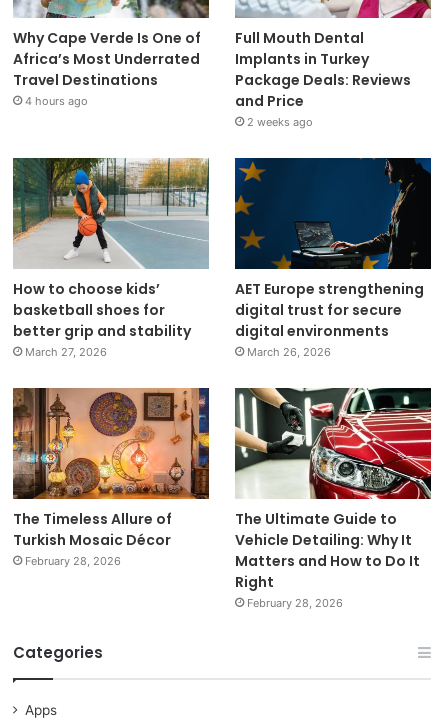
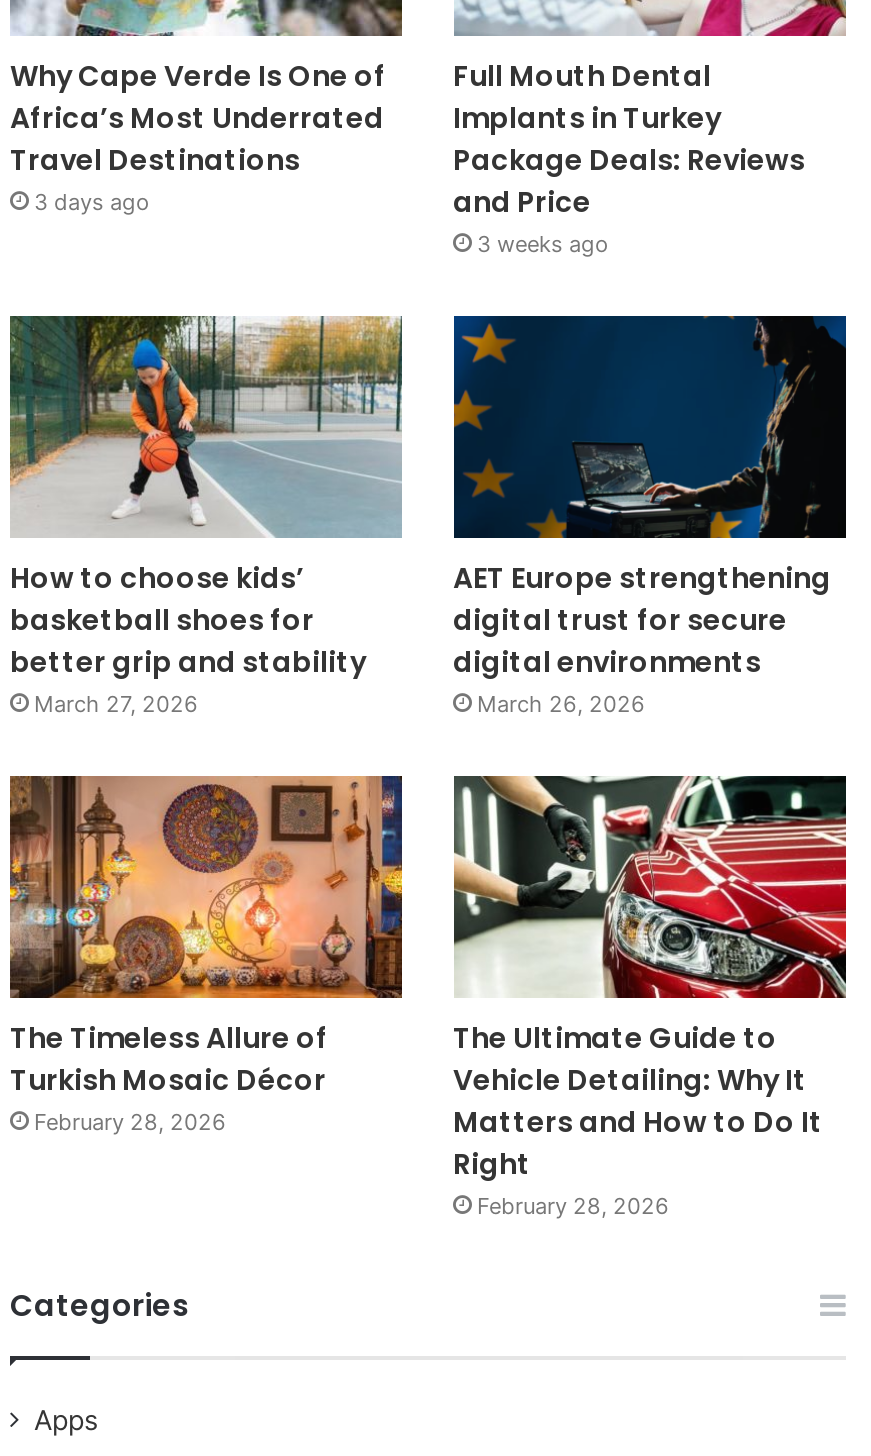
[25,94,88,108] 4 hours ago -> [34,188,150,216] 3 days ago
[246,115,312,129] 2 weeks ago -> [477,230,609,258] 3 weeks ago

